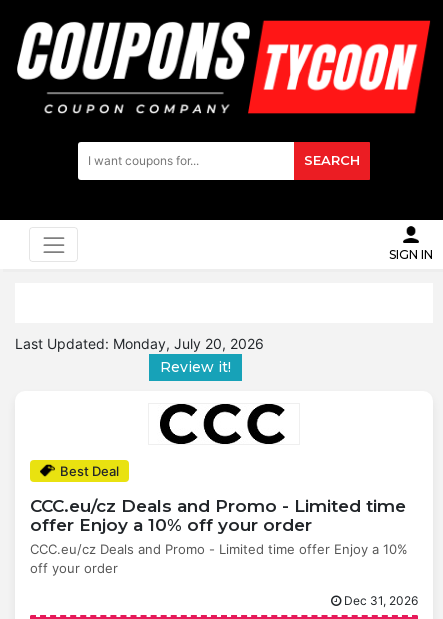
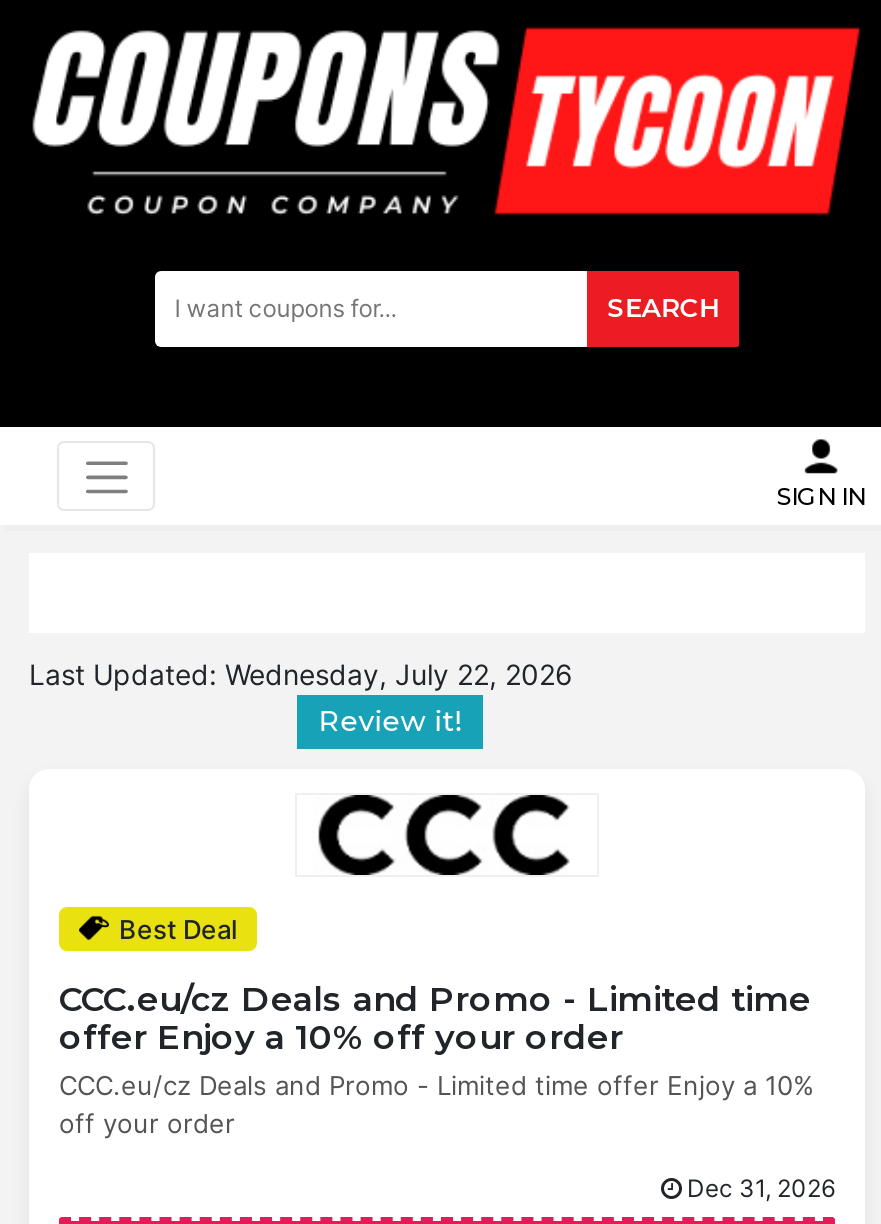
[15,335,264,352] Last Updated: Monday, July 20, 2026 -> [29,657,573,691] Last Updated: Wednesday, July 22, 2026

